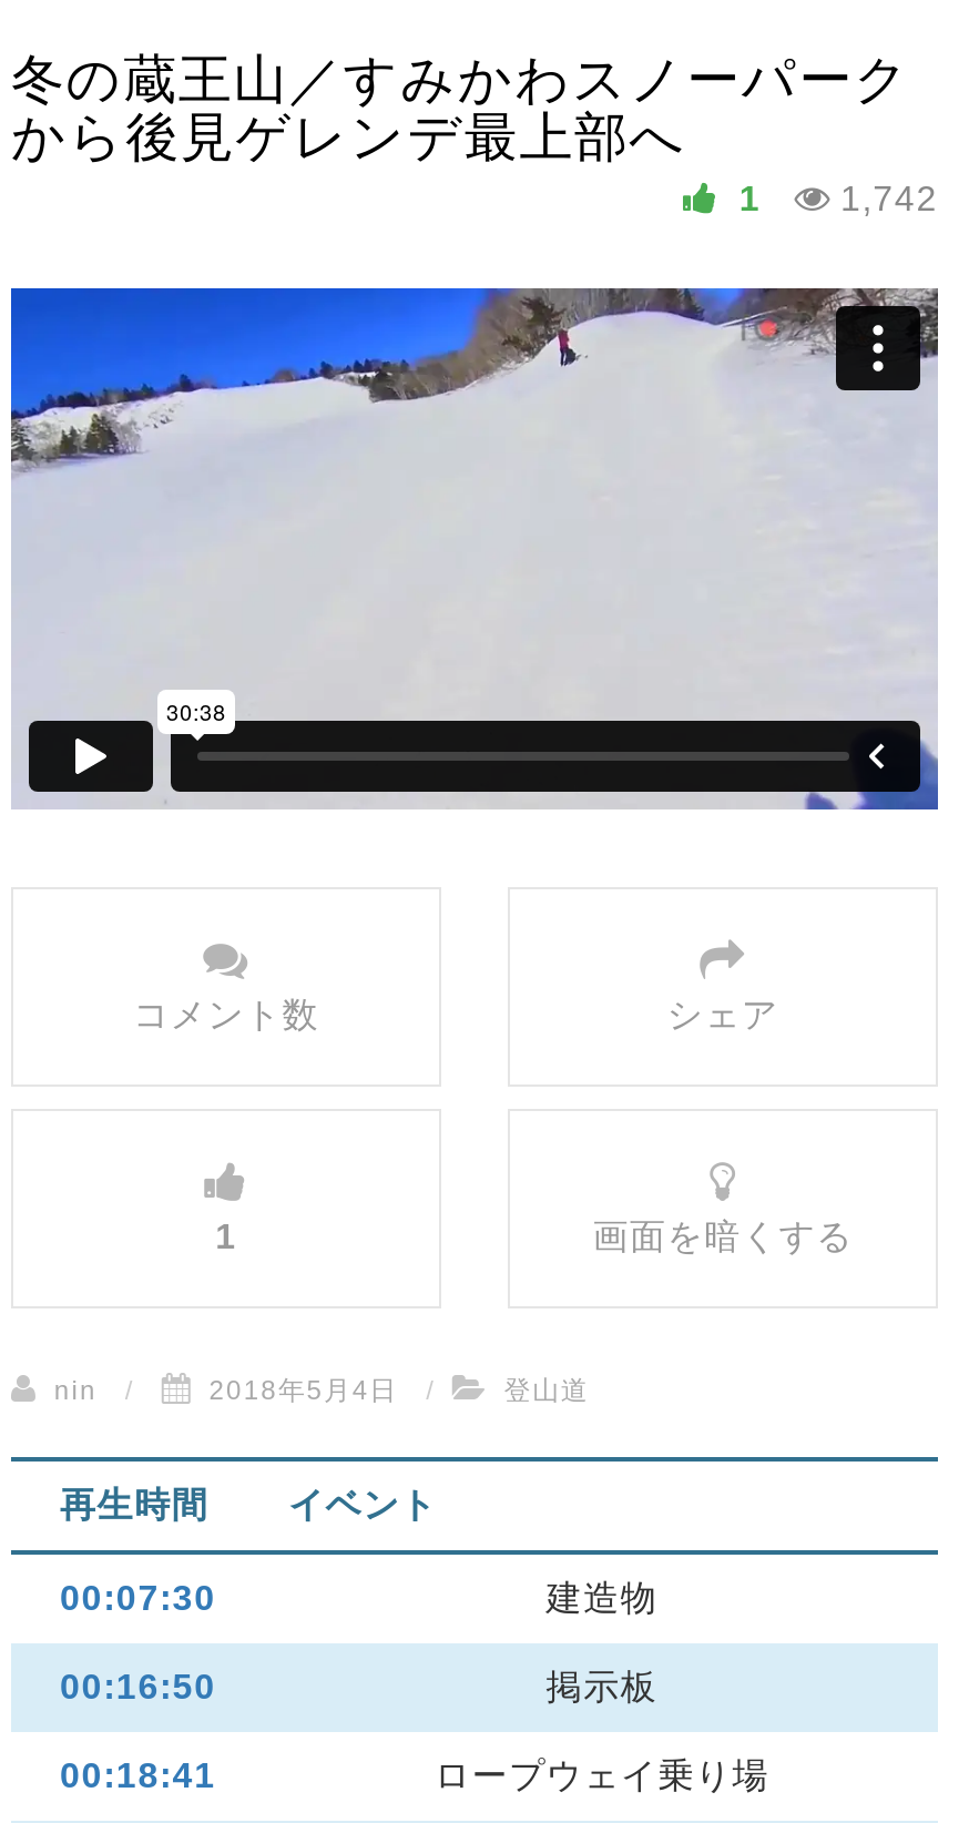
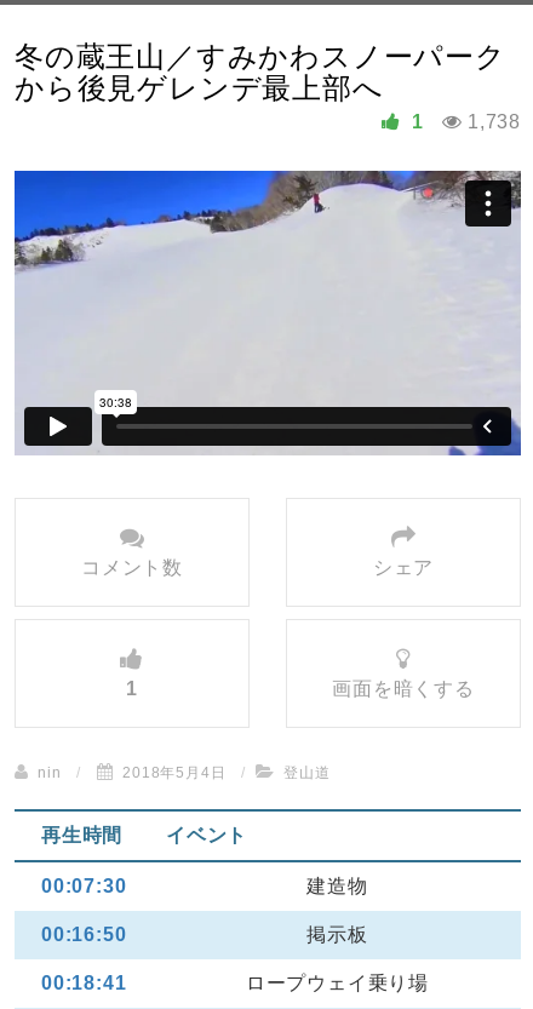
[840,180,938,217] 1,742 -> [468,111,521,132] 1,738

